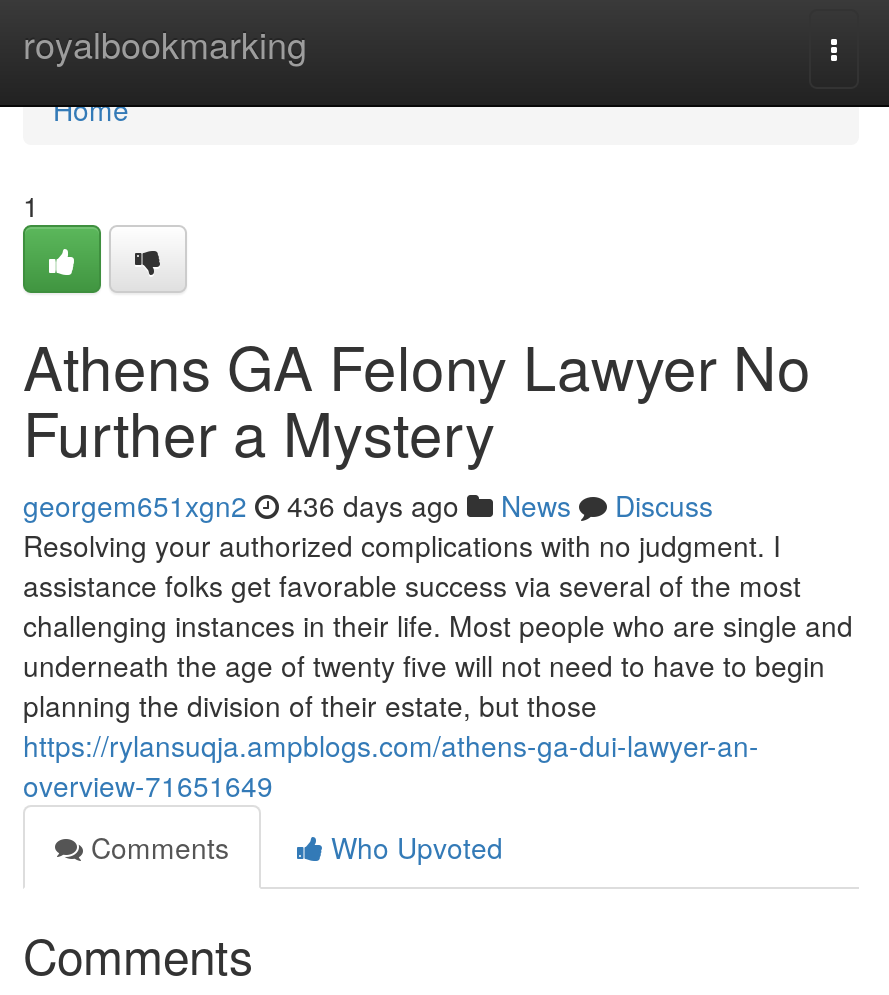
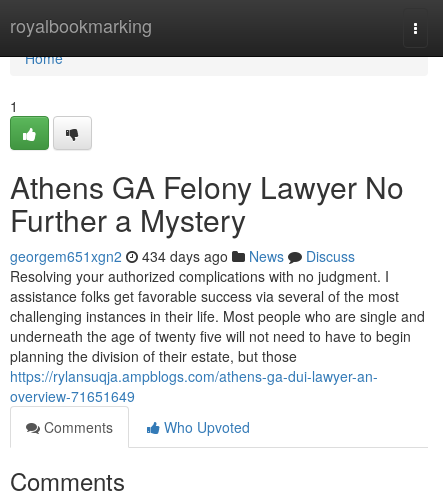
[23,485,713,525] georgem651xgn2 436 days ago News Discuss -> [10,246,355,266] georgem651xgn2 434 days ago News Discuss

